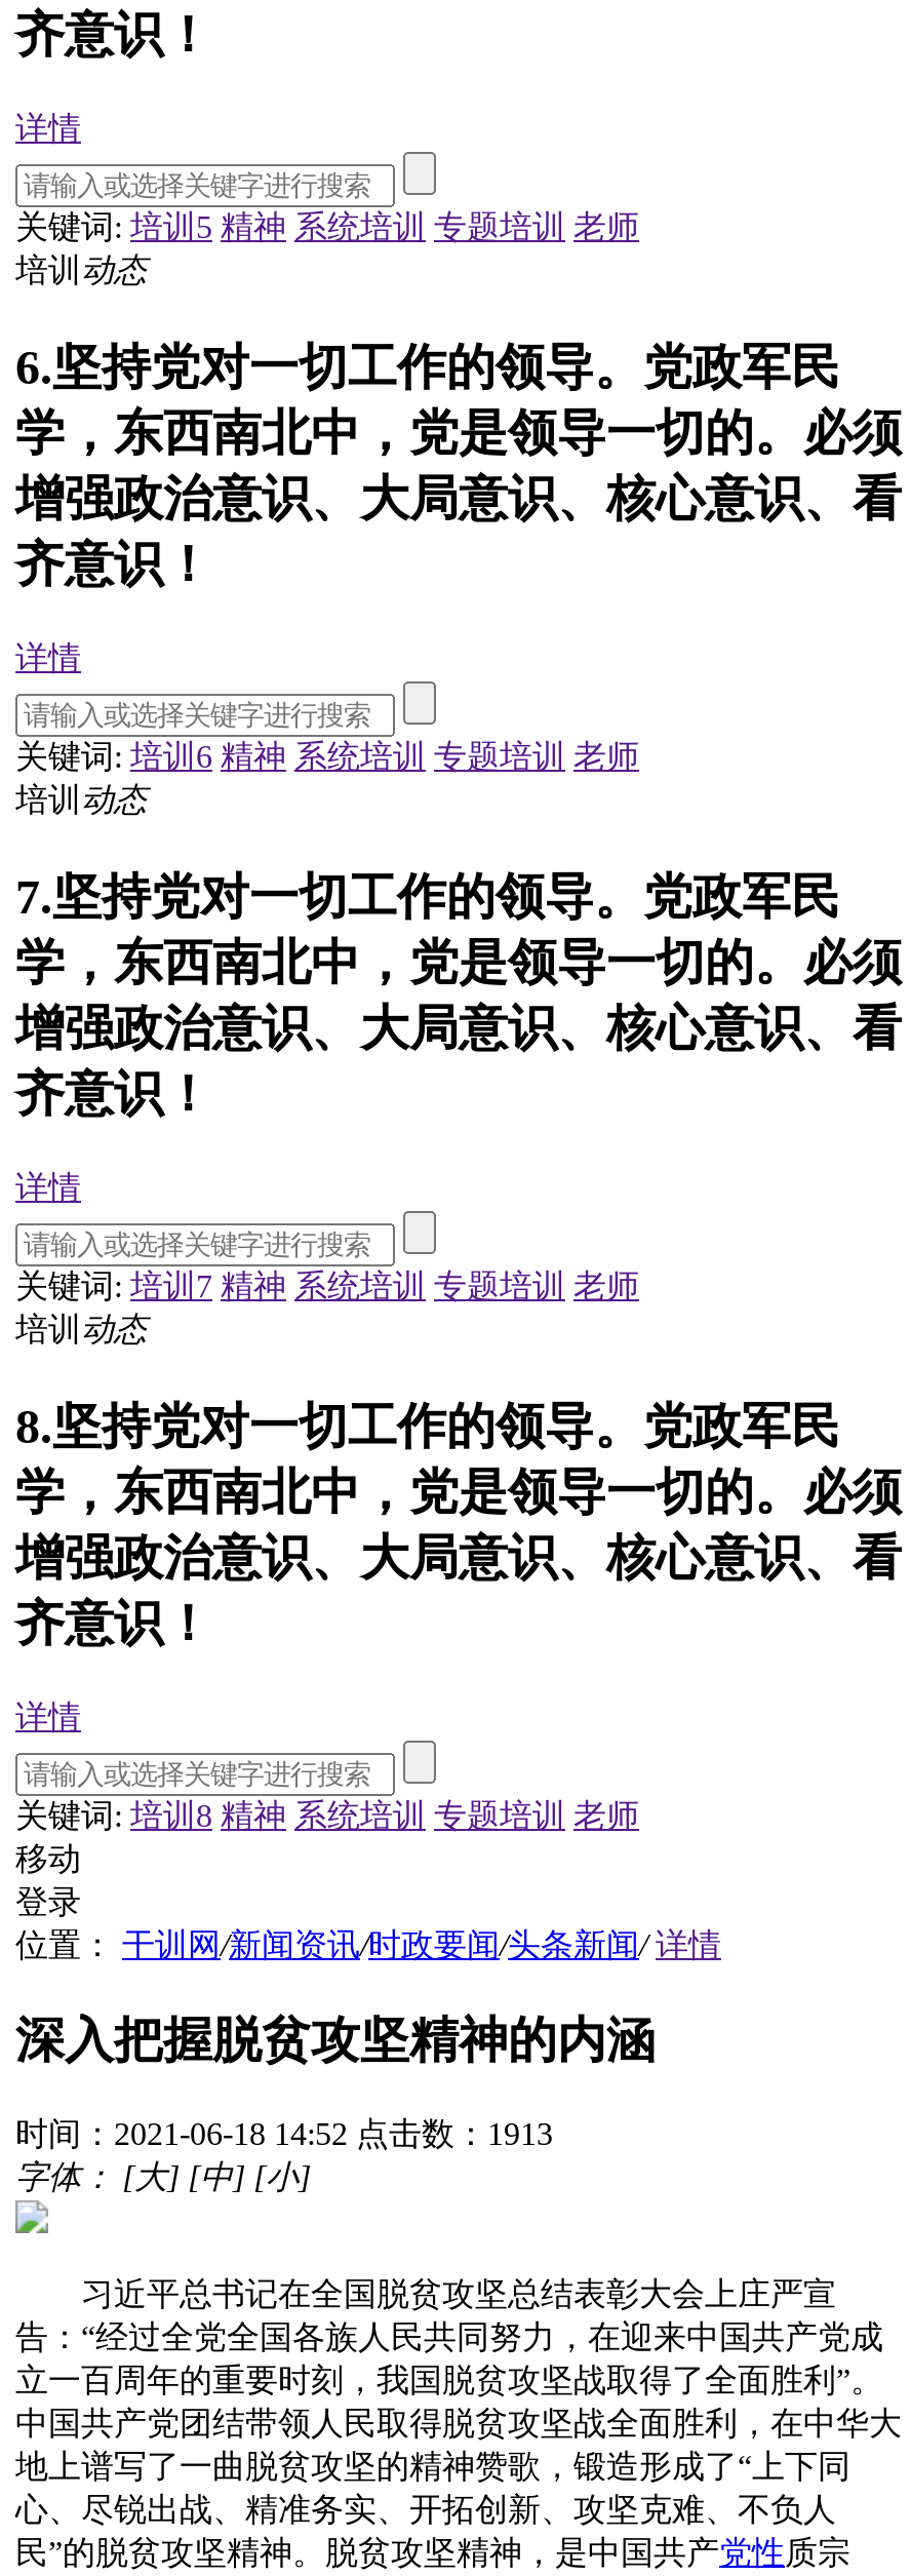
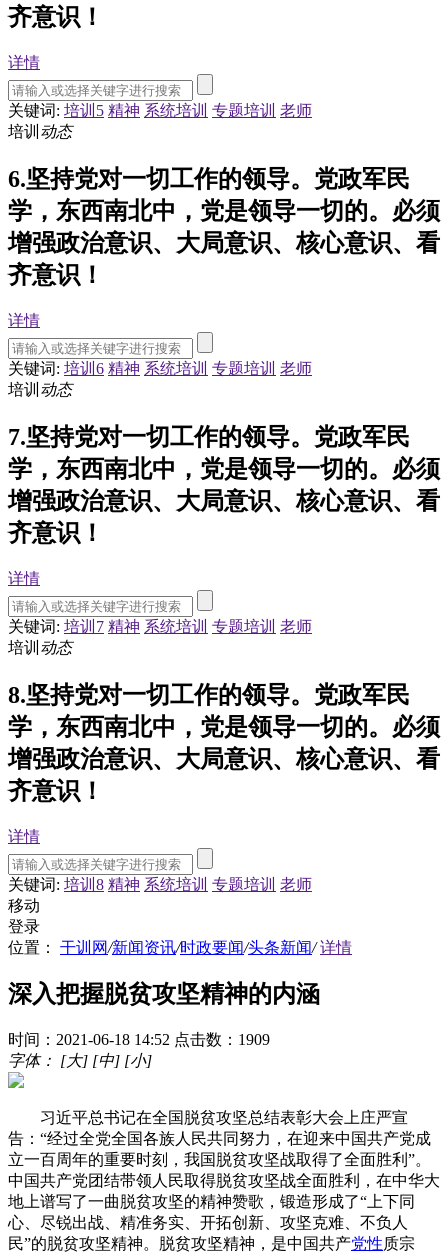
[15,2117,553,2152] 时间：2021-06-18 14:52点击数：1913 -> [8,1031,270,1048] 时间：2021-06-18 14:52点击数：1909

